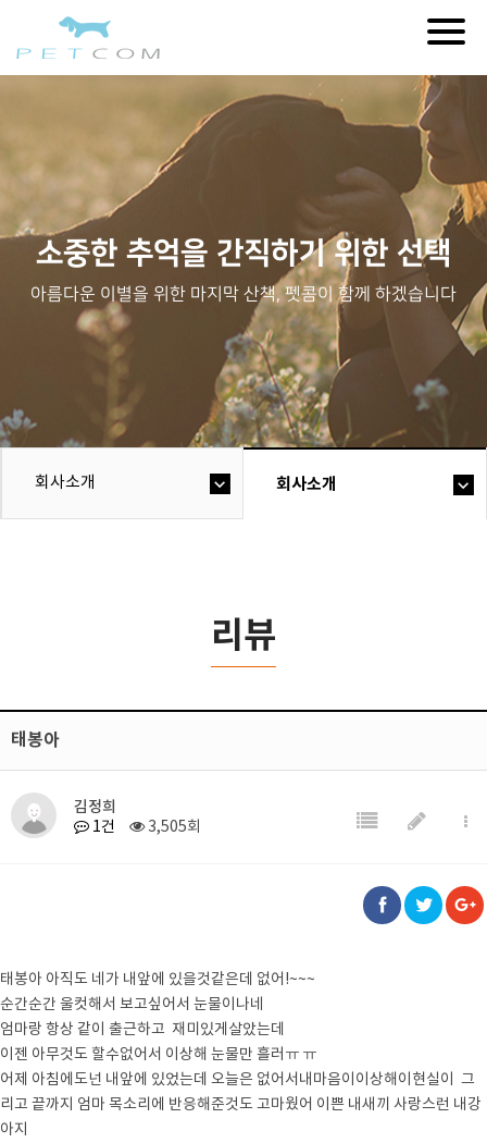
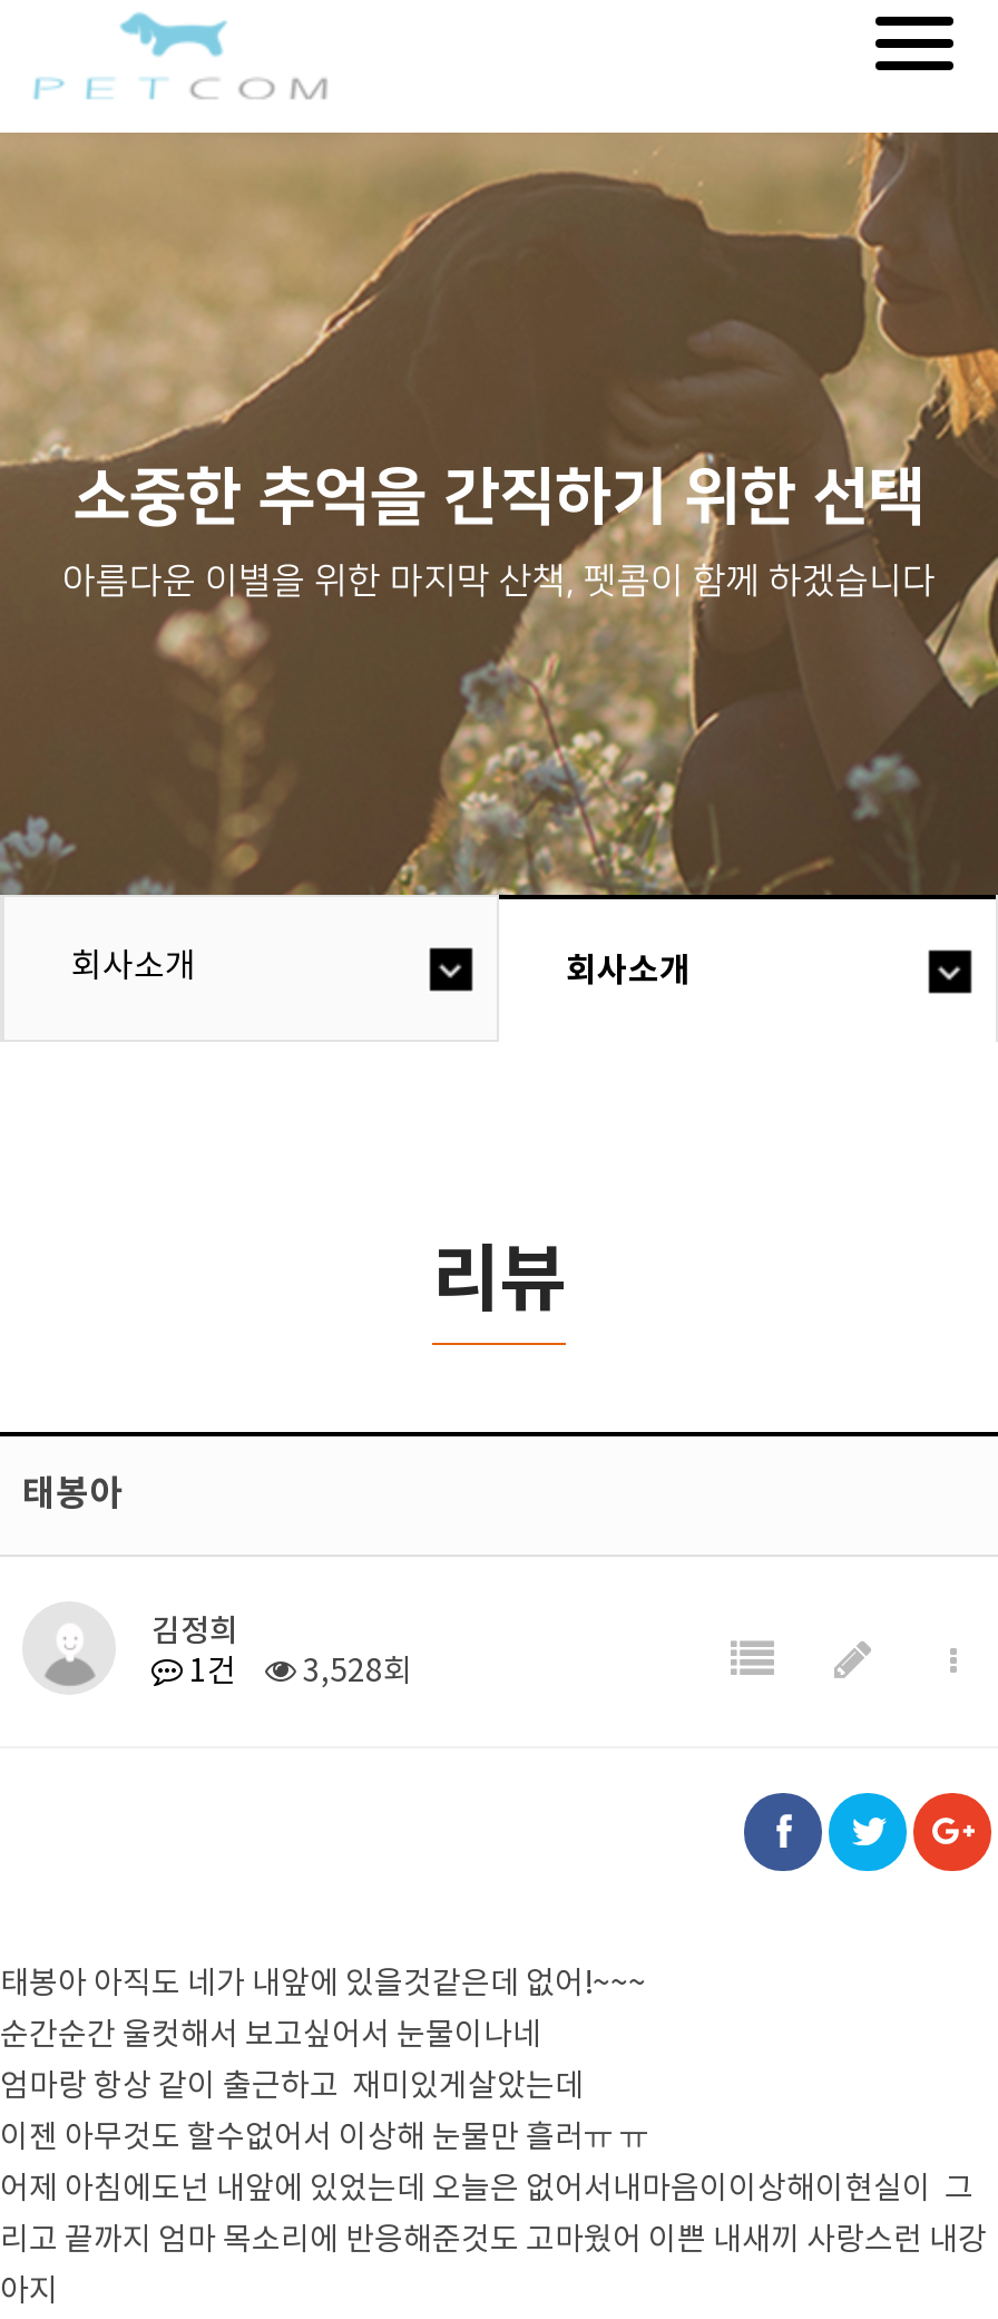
[89,819,201,836] 1건 3,505회 -> [183,1655,412,1690] 1건 3,528회

